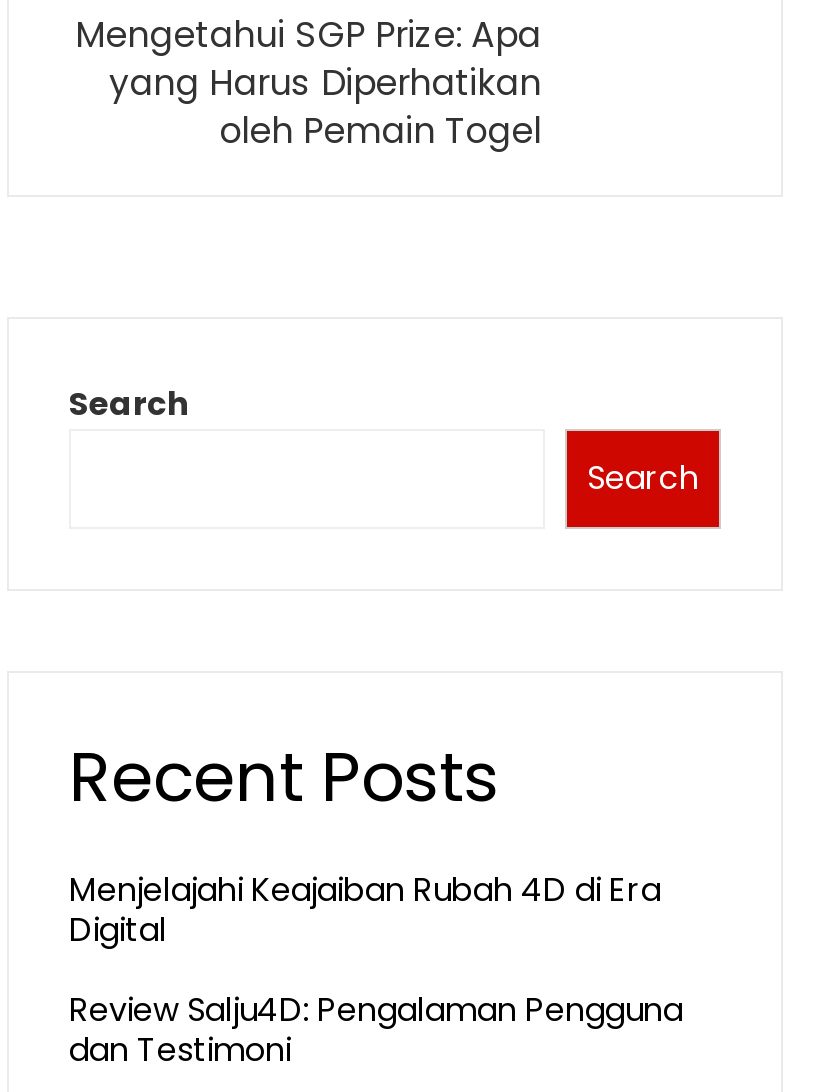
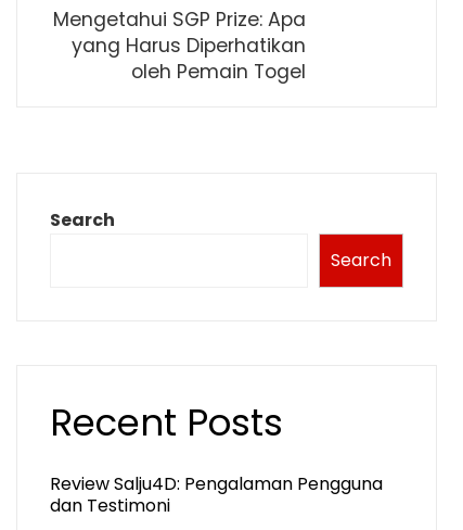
[69,867,661,953] Menjelajahi Keajaiban Rubah 4D di Era | Digital -> none

